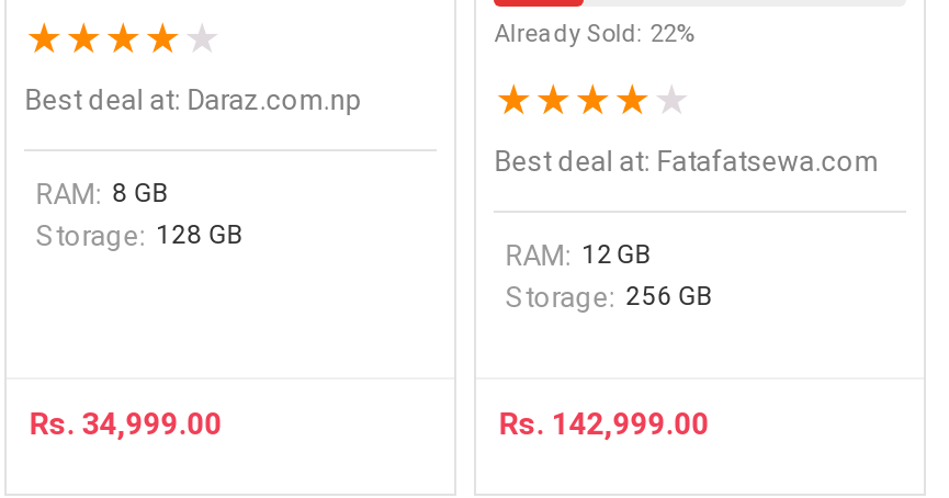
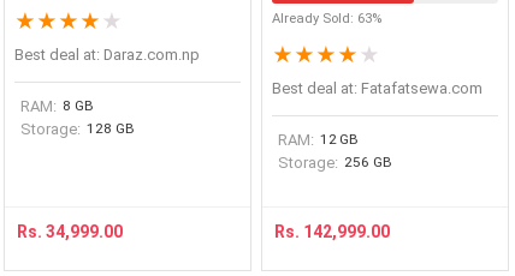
[494,20,694,48] Already Sold: 22% -> [272,11,382,26] Already Sold: 63%

